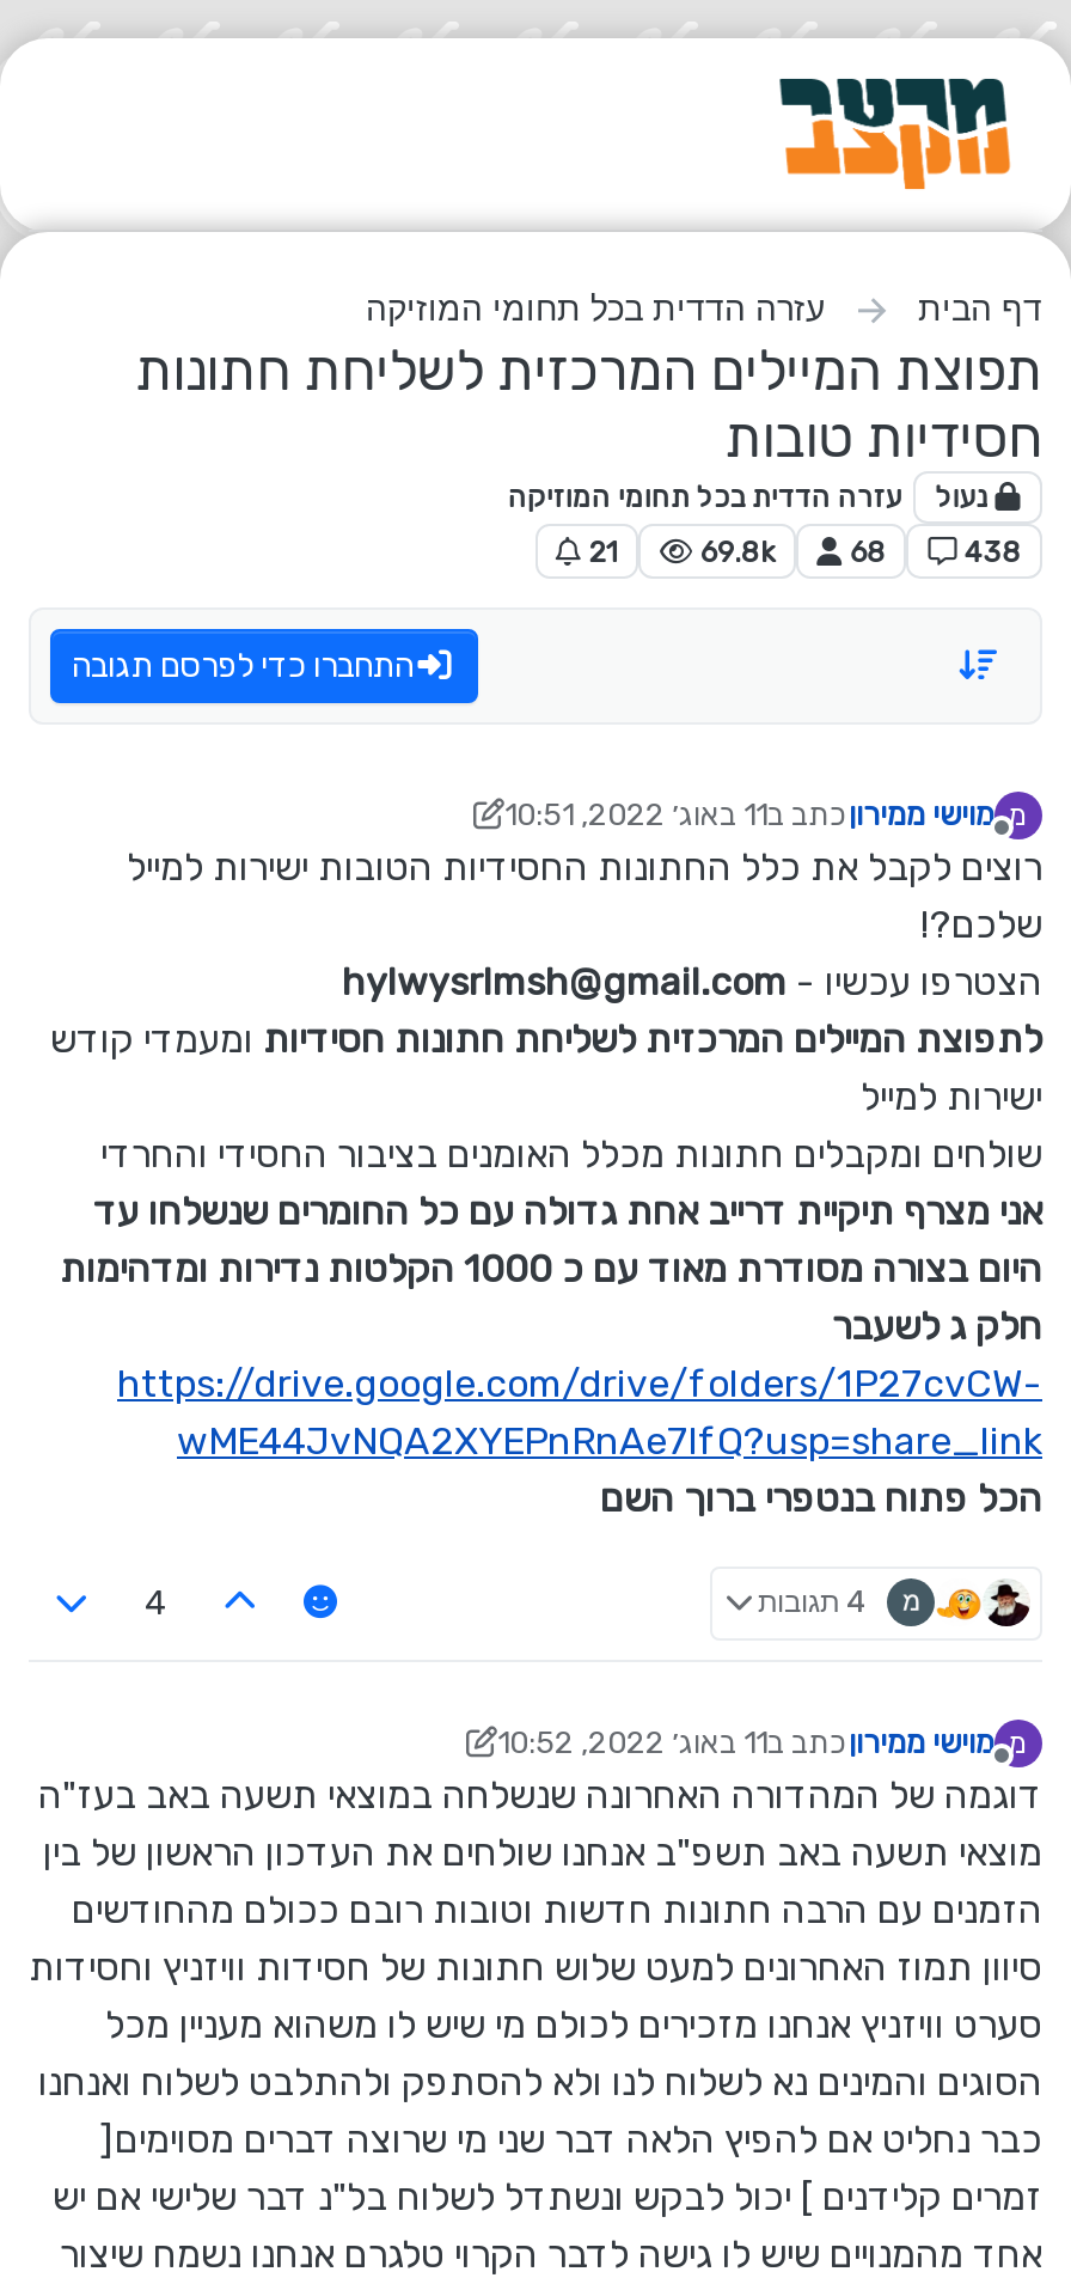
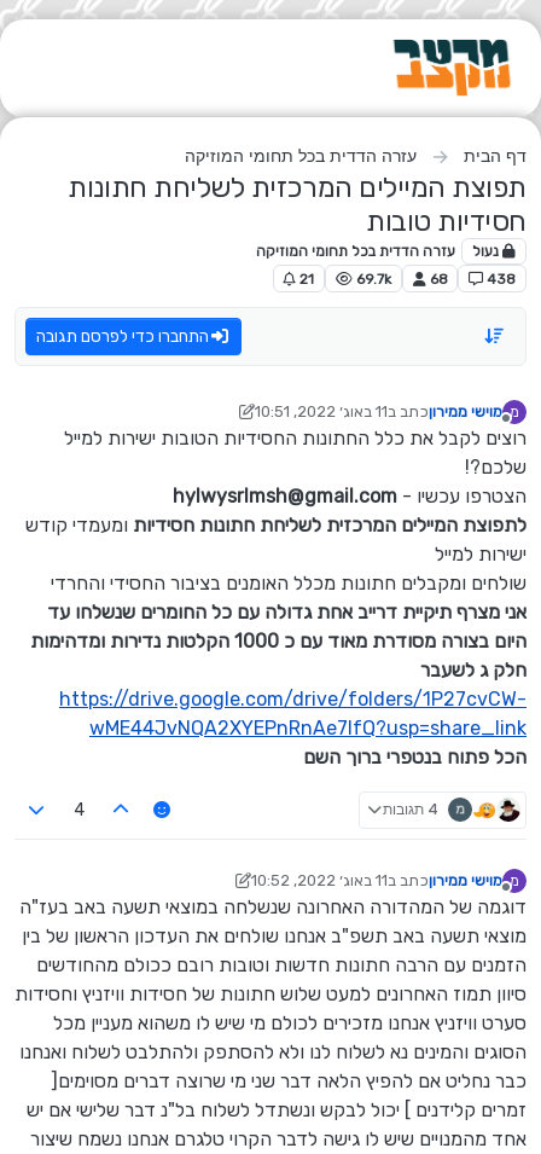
[700,535,775,568] 69.8k -> [356,270,391,287] 69.7k

